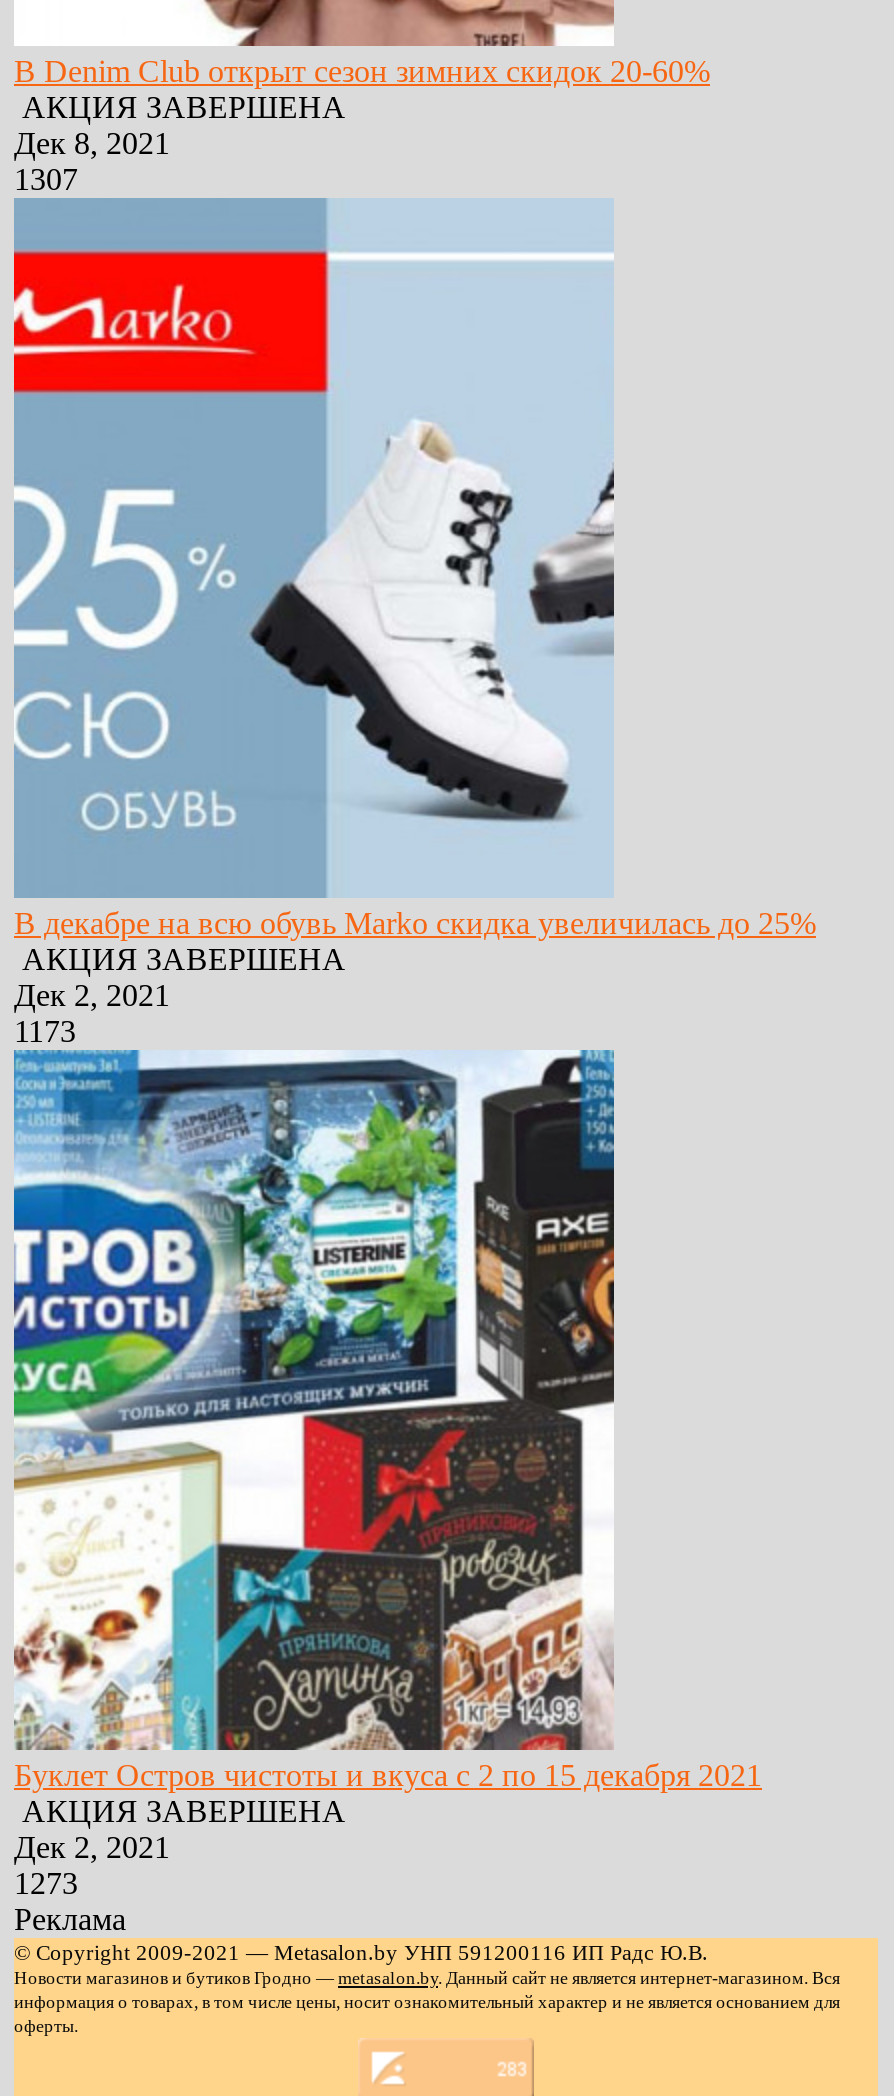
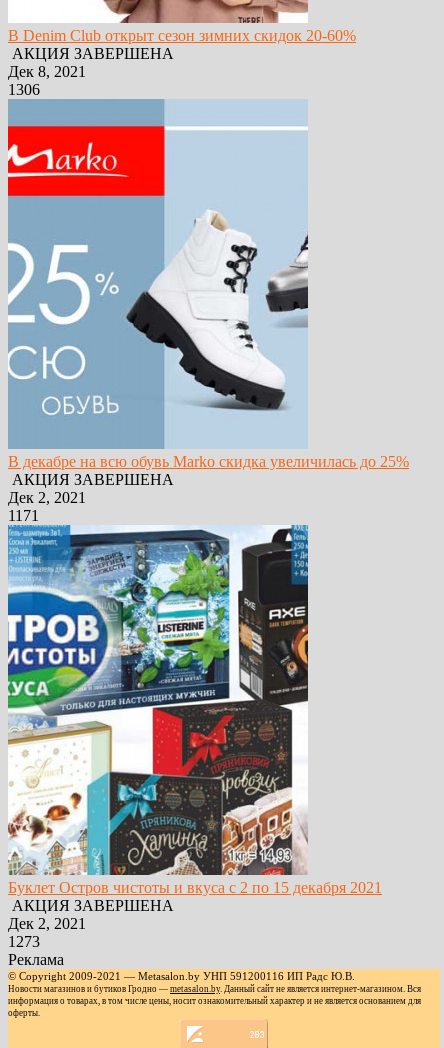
[14,163,78,197] 1307 -> [8,81,40,98] 1306
[14,1015,76,1049] 1173 -> [8,507,39,524] 1171

